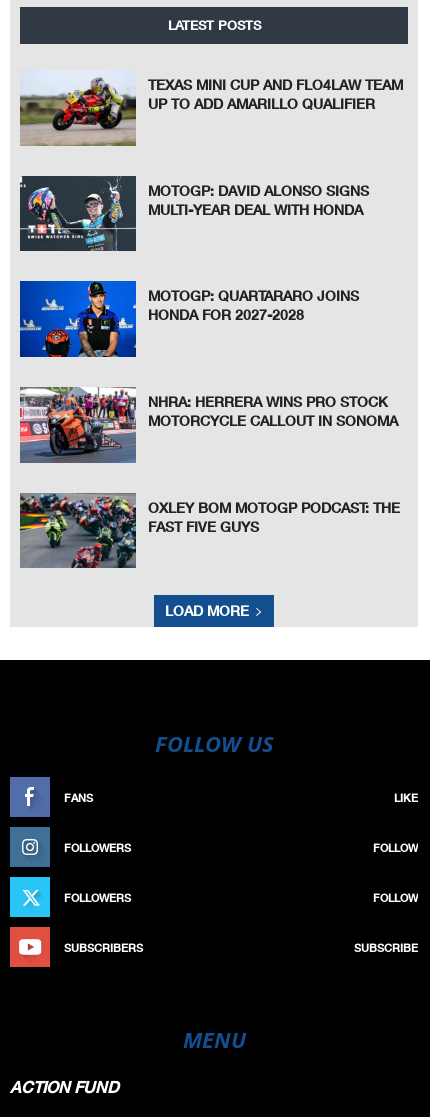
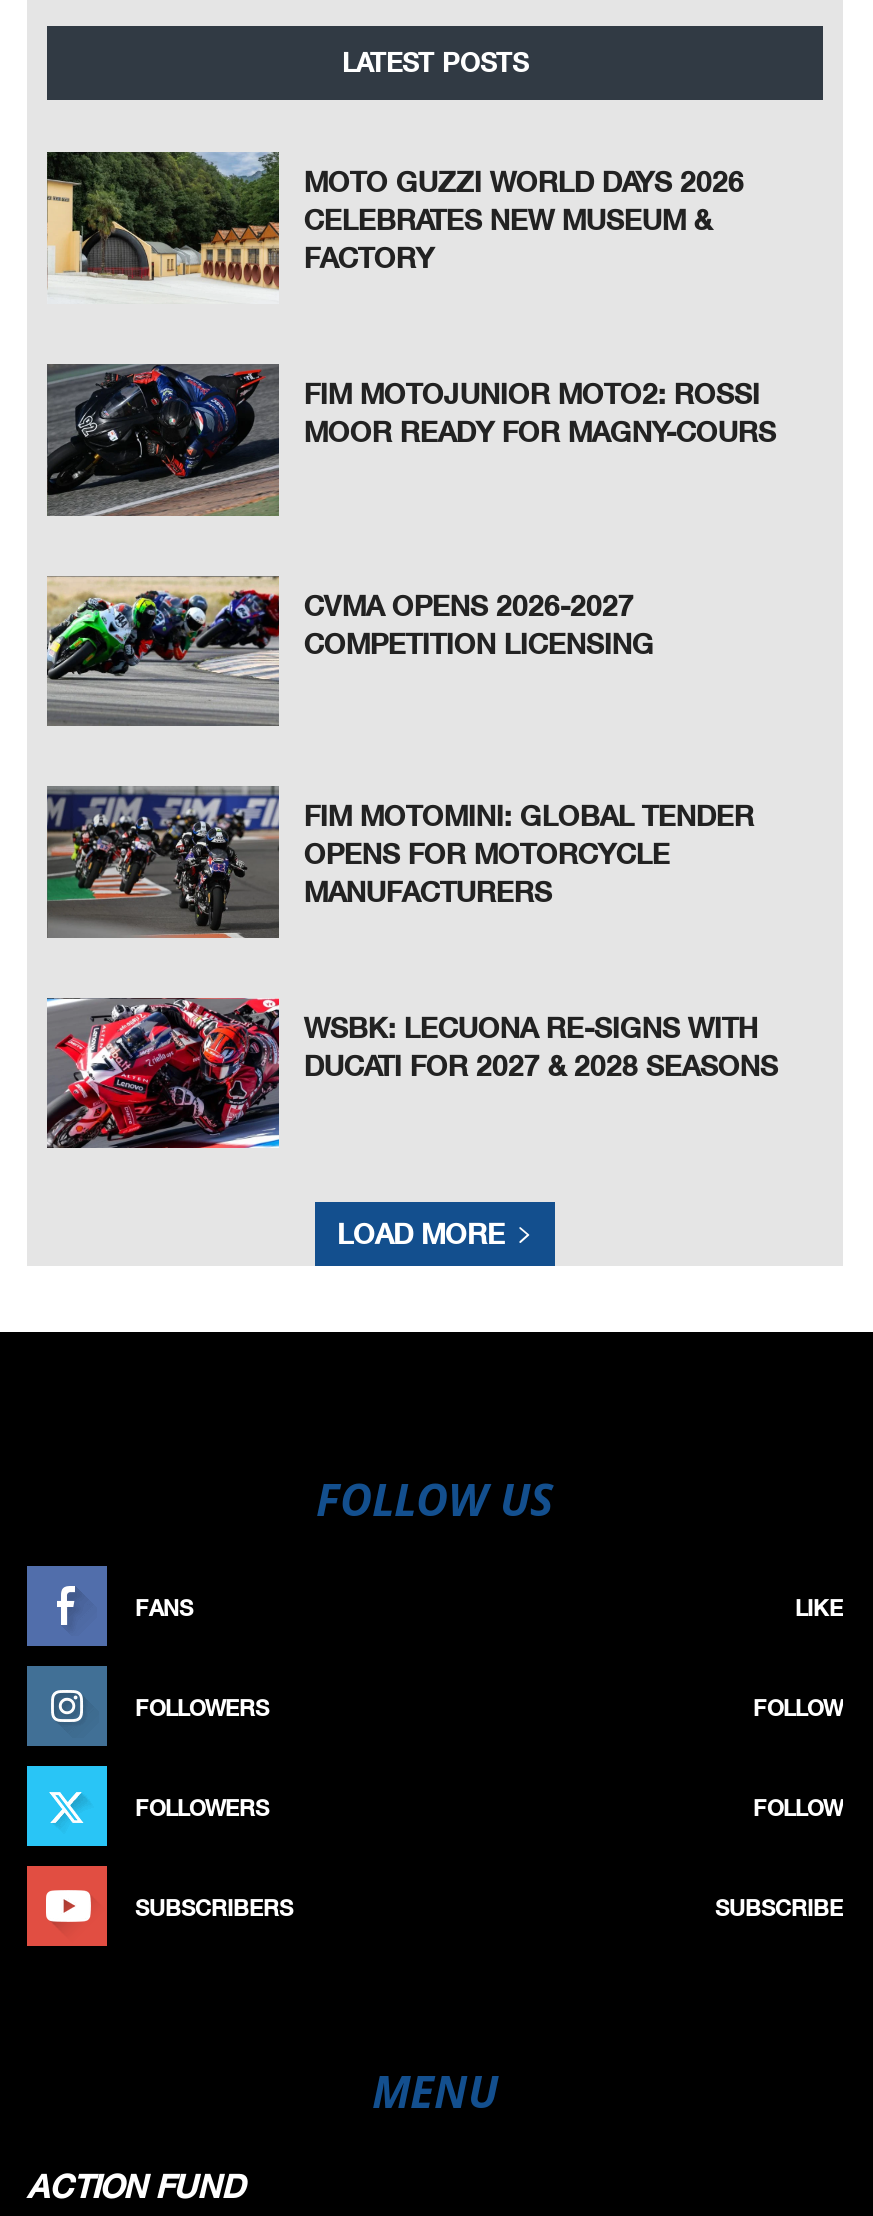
[19,70,403,147] [image] | TEXAS MINI CUP AND FLO4LAW TEAM | UP TO ADD AMARILLO QUALIFIER -> [45,150,744,304] [image] | MOTO GUZZI WORLD DAYS 2026 | CELEBRATES NEW MUSEUM & | FACTORY
[20,177,369,251] [image] | MOTOGP: DAVID ALONSO SIGNS | MULTI-YEAR DEAL WITH HONDA -> [45,364,776,516] [image] | FIM MOTOJUNIOR MOTO2: ROSSI | MOOR READY FOR MAGNY-COURS
[19,280,359,358] [image] | MOTOGP: QUARTARARO JOINS | HONDA FOR 2027-2028 -> [45,574,654,728] [image] | CVMA OPENS 2026-2027 | COMPETITION LICENSING
[19,387,398,464] [image] | NHRA: HERRERA WINS PRO STOCK | MOTORCYCLE CALLOUT IN SONOMA -> [45,784,754,940] [image] | FIM MOTOMINI: GLOBAL TENDER | OPENS FOR MOTORCYCLE | MANUFACTURERS
[19,492,400,569] [image] | OXLEY BOM MOTOGP PODCAST: THE | FAST FIVE GUYS -> [47,998,778,1150] [image] | WSBK: LECUONA RE-SIGNS WITH | DUCATI FOR 2027 & 2028 SEASONS

